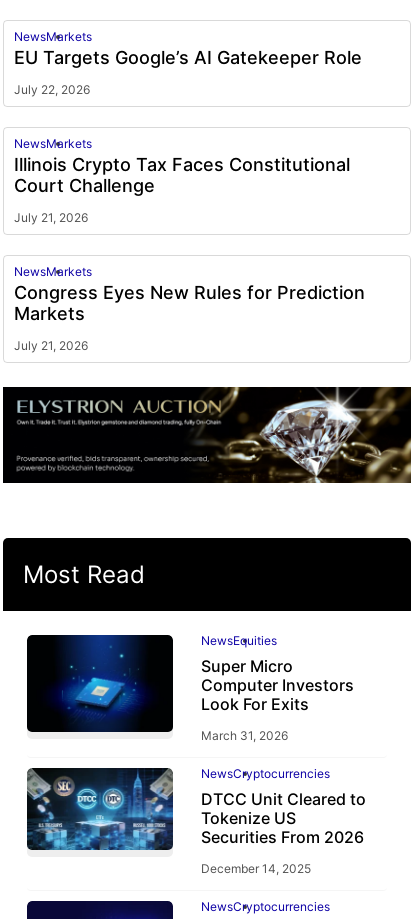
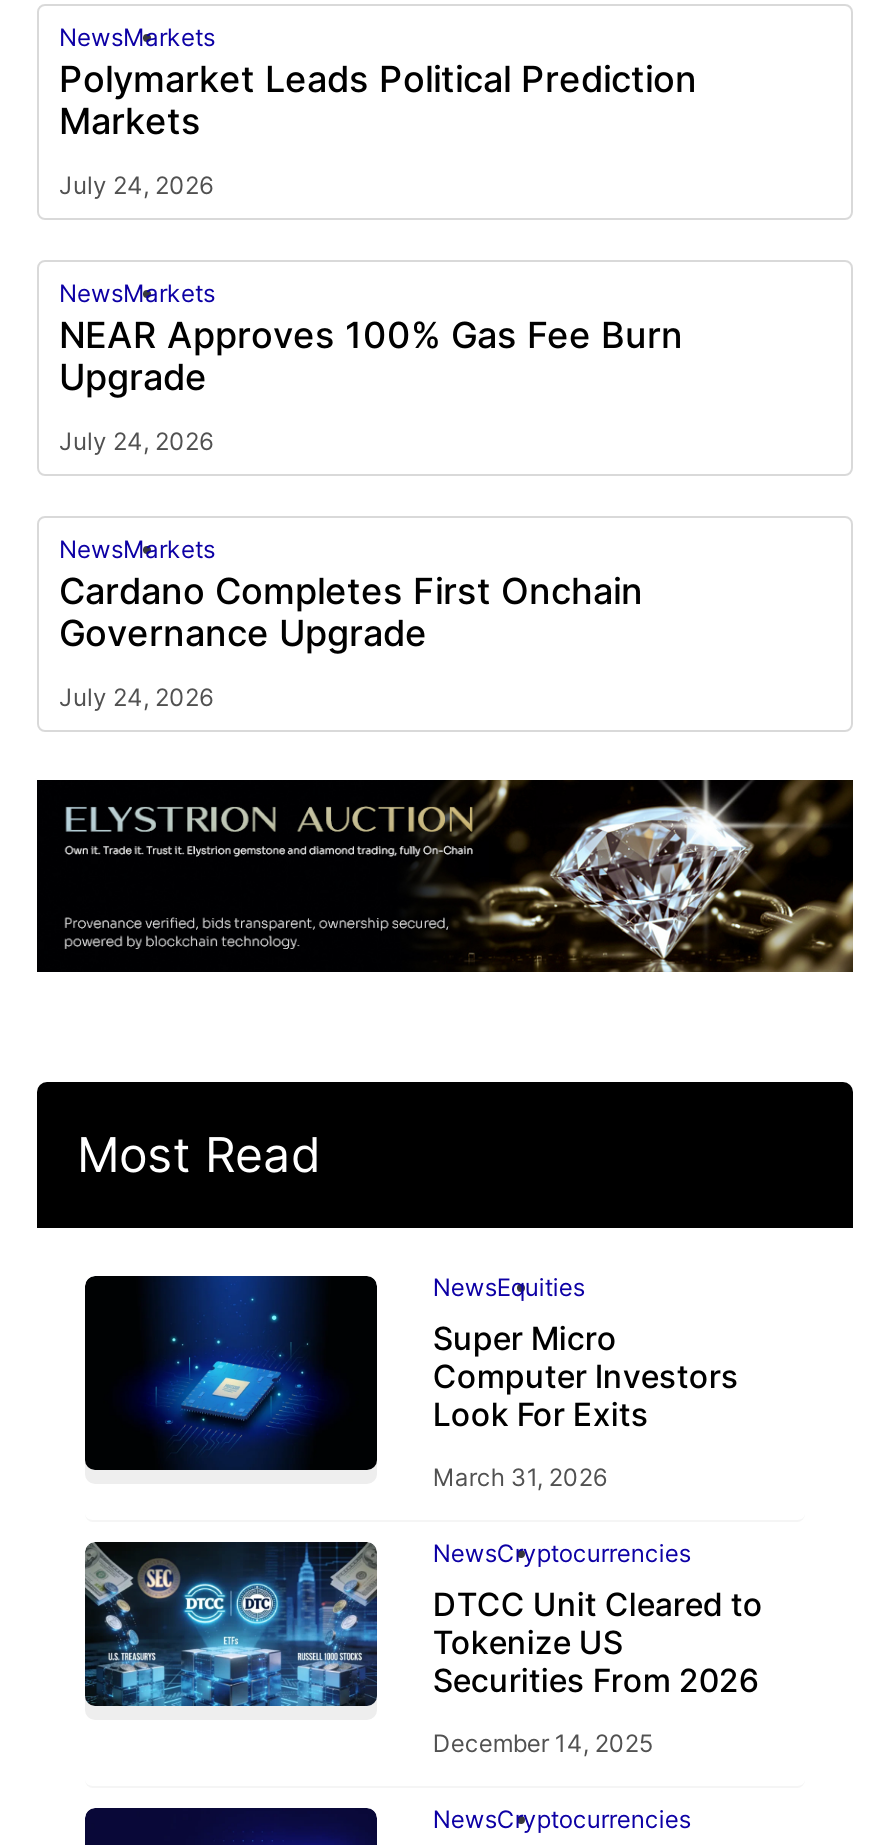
[14,47,362,68] EU Targets Google’s AI Gatekeeper Role -> [59,59,697,143] Polymarket Leads Political Prediction | Markets
[14,82,90,97] July 22, 2026 -> [59,171,213,201] July 24, 2026
[14,154,350,196] Illinois Crypto Tax Faces Constitutional | Court Challenge -> [59,315,683,399] NEAR Approves 100% Gas Fee Burn | Upgrade
[14,210,88,225] July 21, 2026 -> [59,427,213,457] July 24, 2026
[14,282,365,324] Congress Eyes New Rules for Prediction | Markets -> [59,571,643,655] Cardano Completes First Onchain | Governance Upgrade
[14,338,88,353] July 21, 2026 -> [59,683,213,713] July 24, 2026

